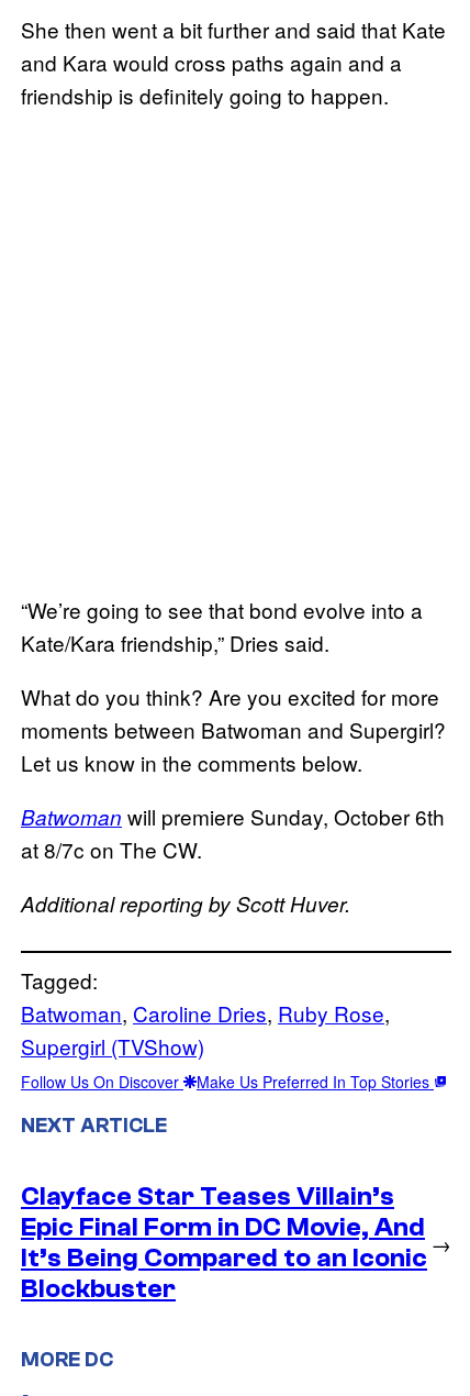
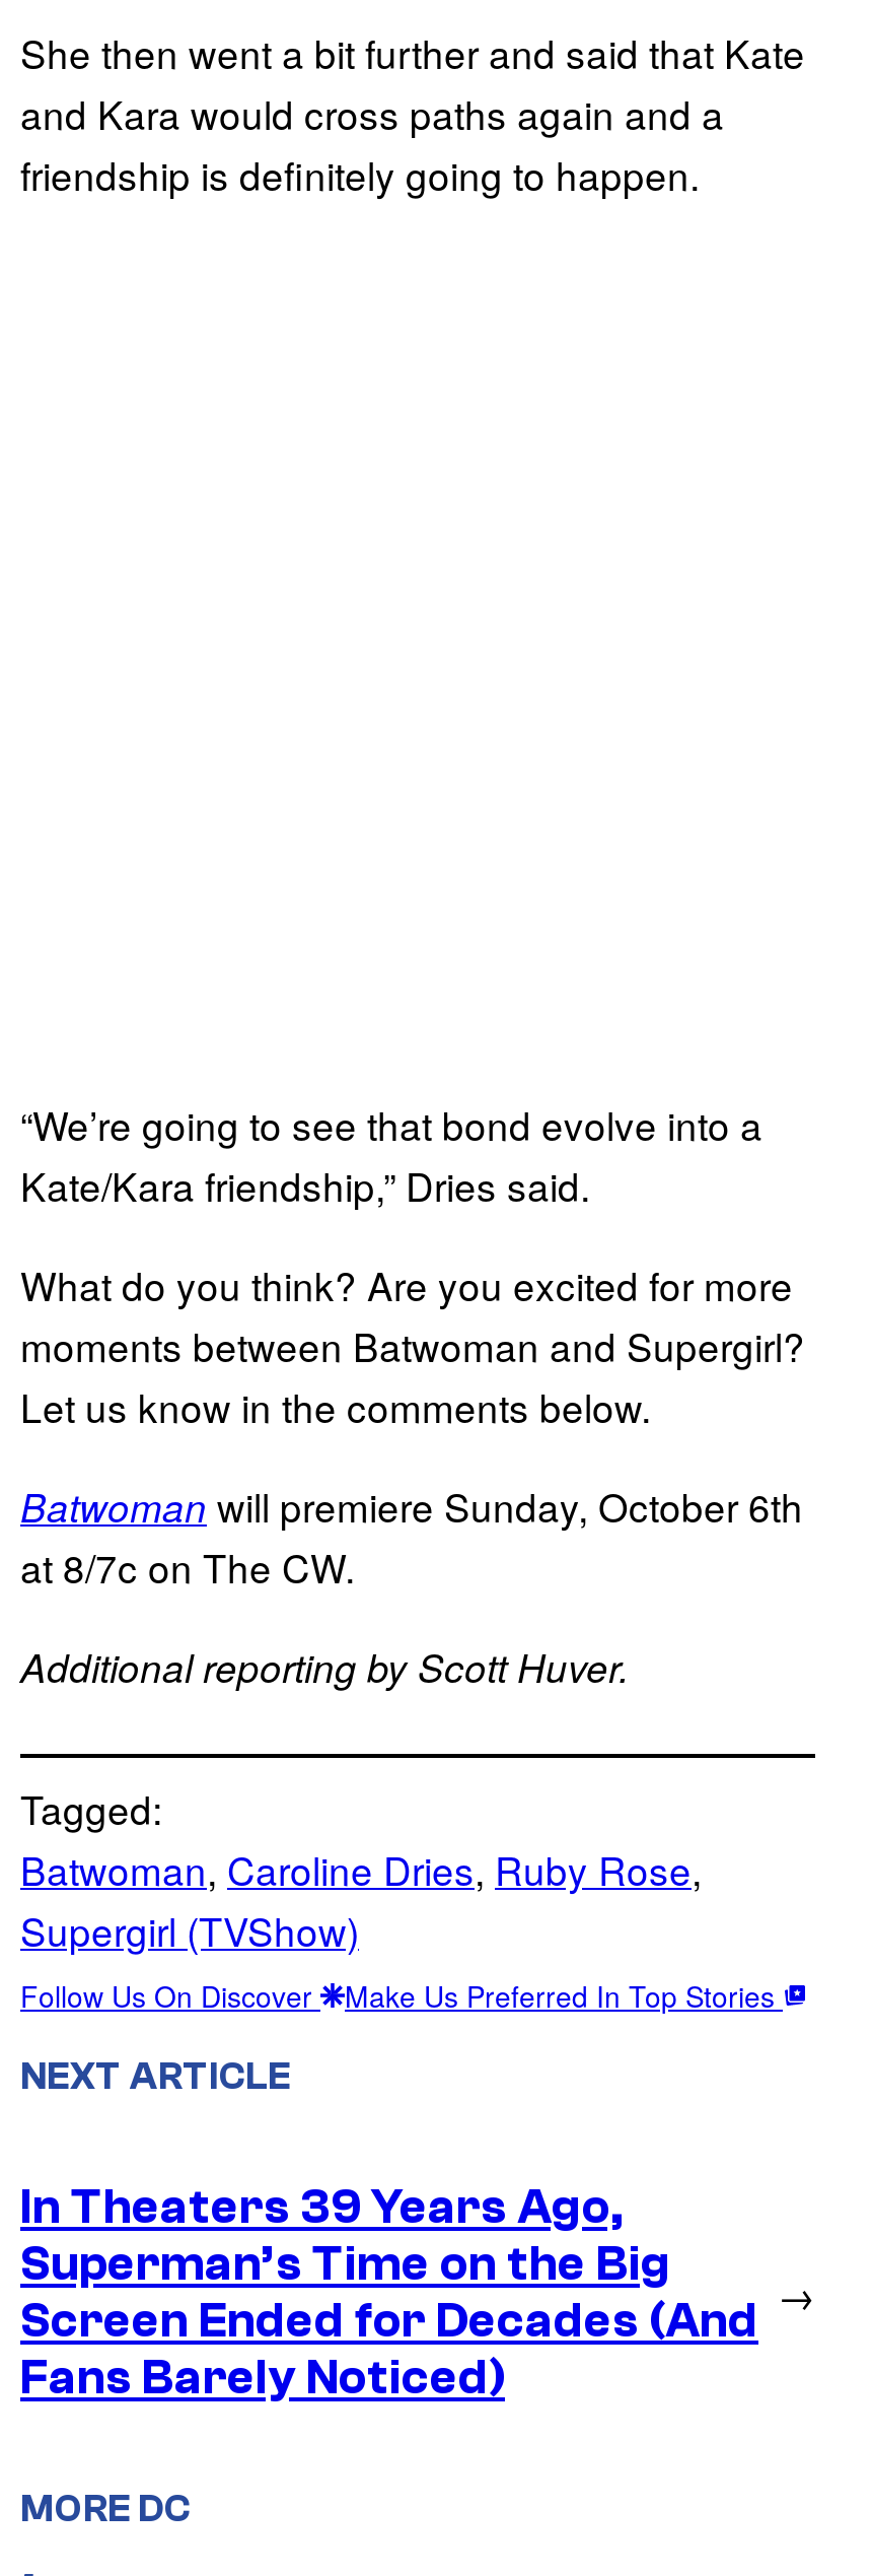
[21,1181,427,1303] Clayface Star Teases Villain’s | Epic Final Form in DC Movie, And | It’s Being Compared to an Iconic | Blockbuster -> [20,2179,758,2404] In Theaters 39 Years Ago, | Superman’s Time on the Big | Screen Ended for Decades (And | Fans Barely Noticed)

